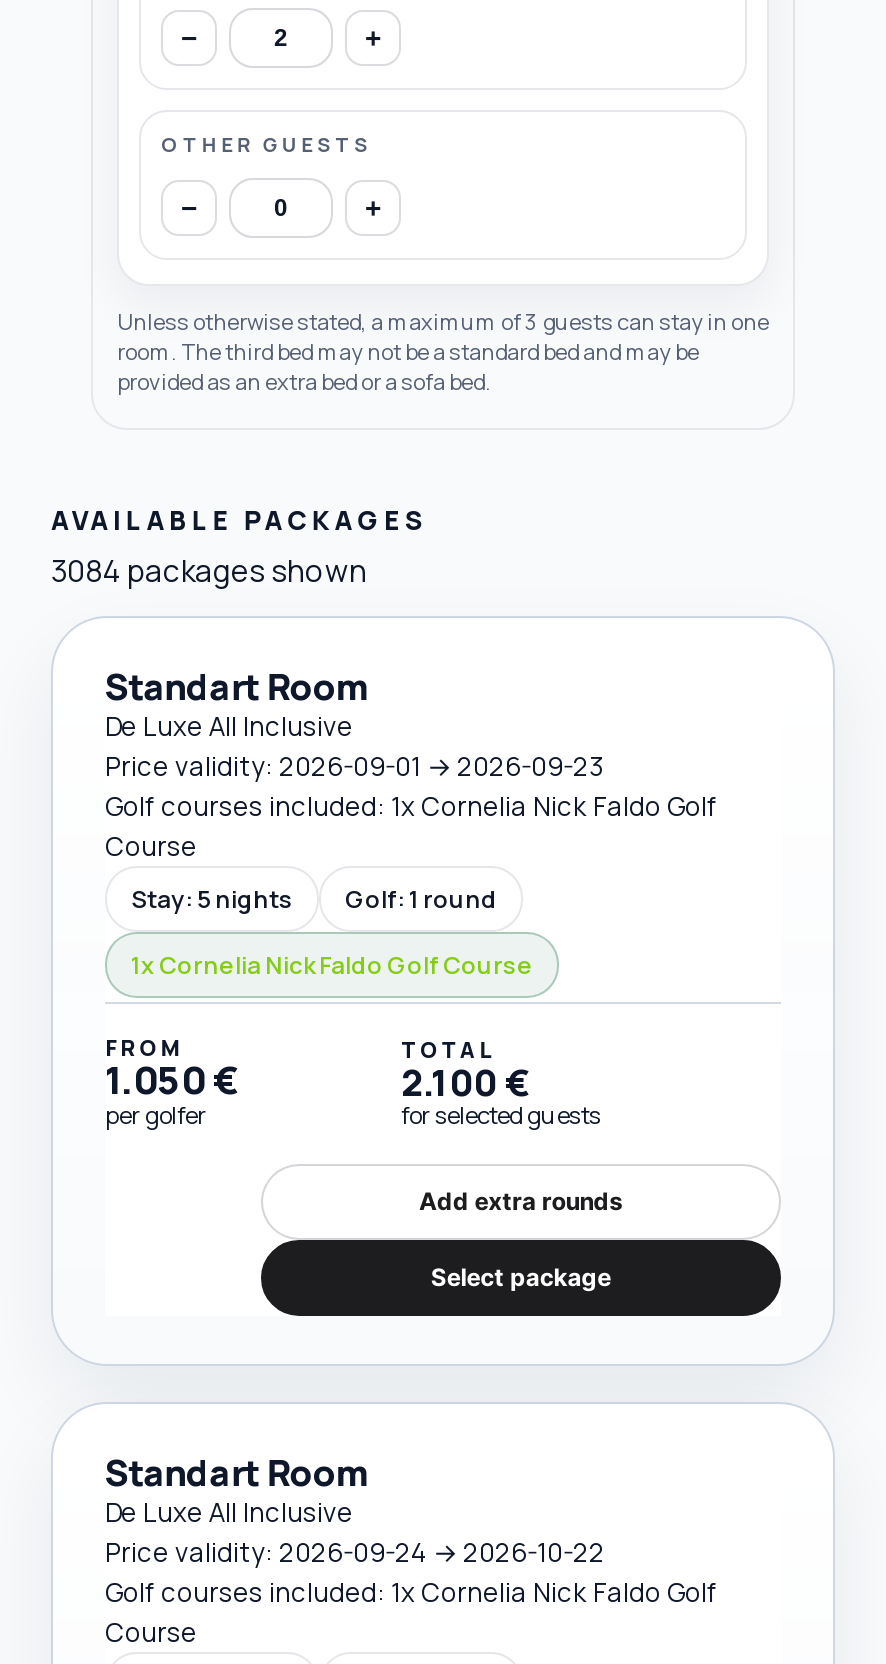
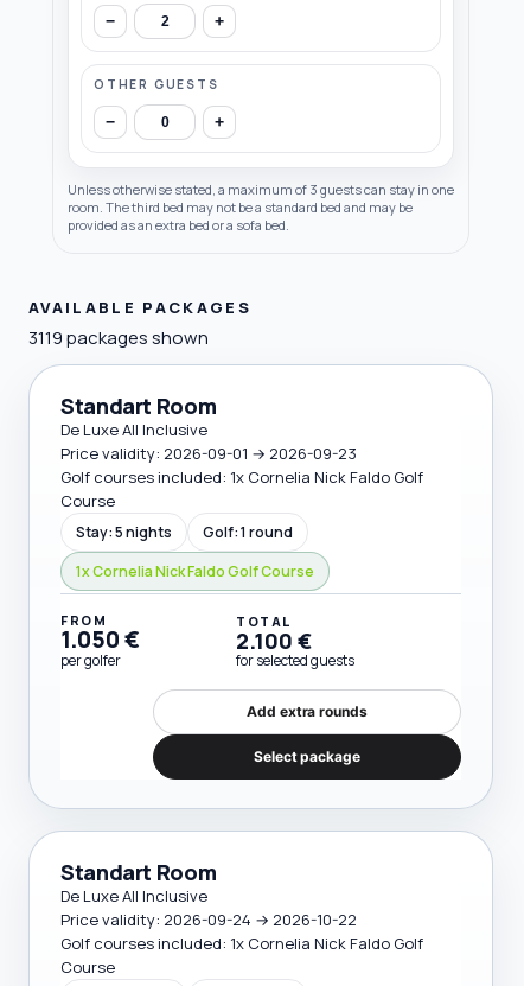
[51,550,367,592] 3084 packages shown -> [28,325,209,350] 3119 packages shown

